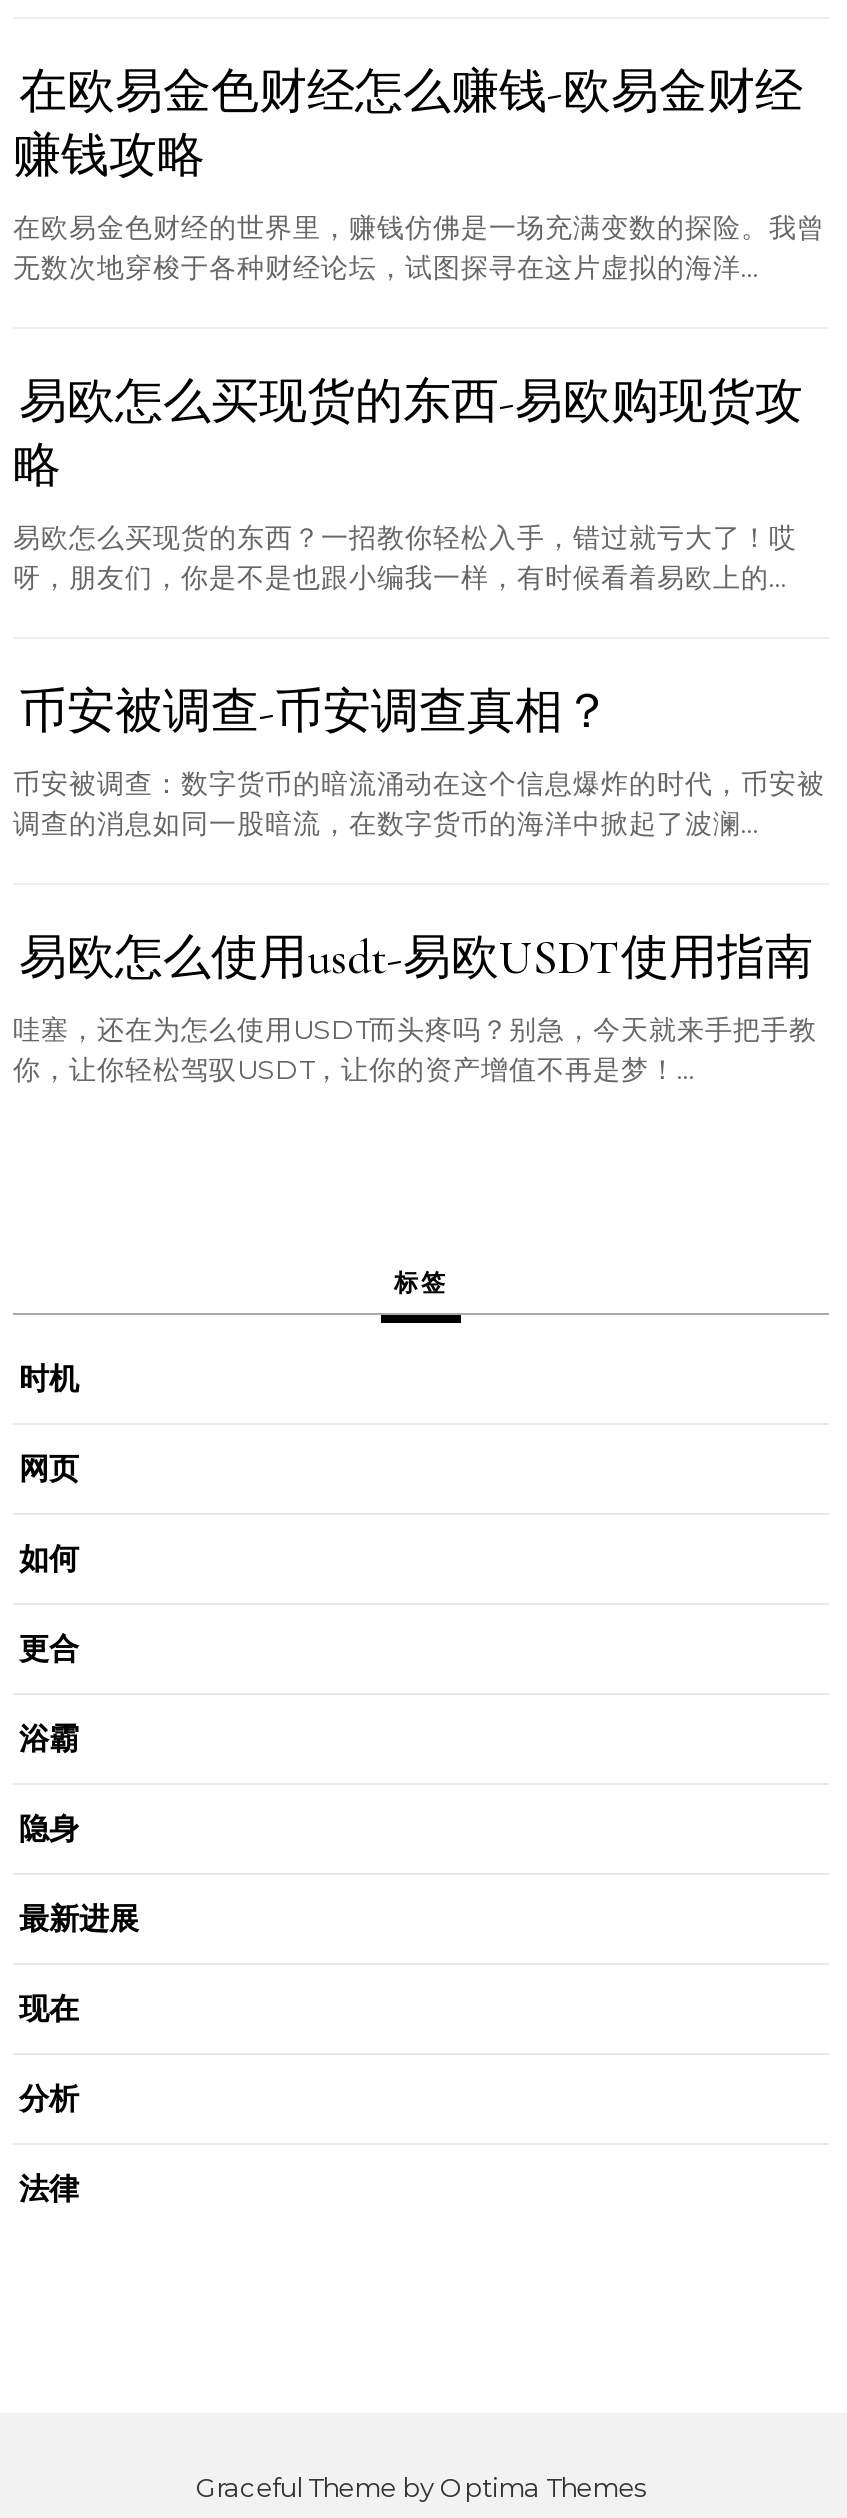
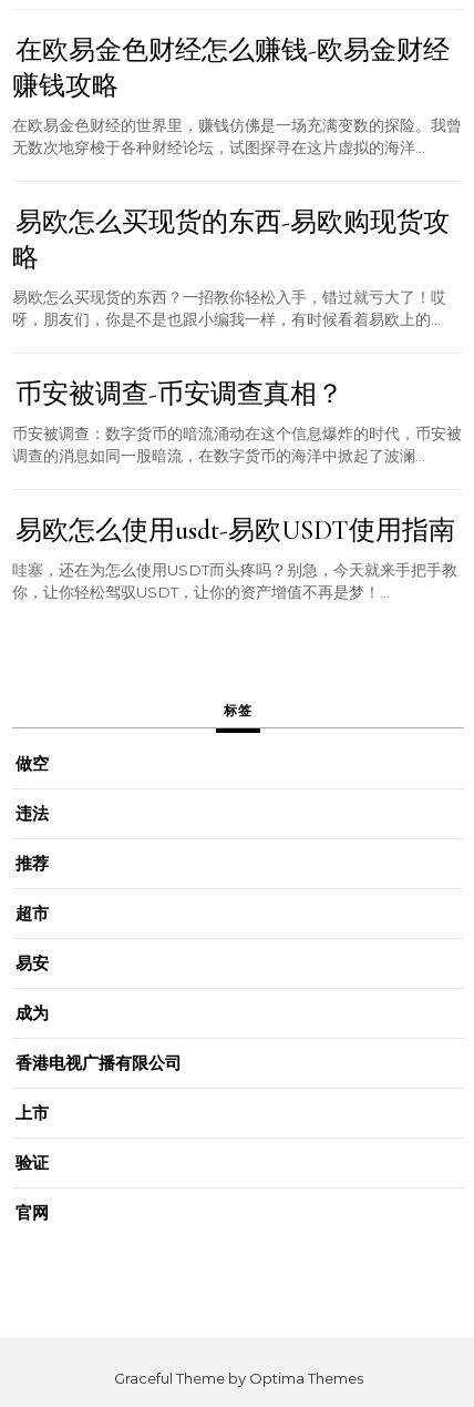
[19,1359,79,1397] 时机 -> [16,753,49,774] 做空
[19,1449,79,1487] 网页 -> [16,803,49,824] 违法
[19,1539,79,1577] 如何 -> [16,853,49,874] 推荐
[19,1629,79,1667] 更合 -> [16,903,49,924] 超市
[19,1719,79,1757] 浴霸 -> [16,952,49,973] 易安
[19,1809,79,1847] 隐身 -> [16,1002,49,1023] 成为
[19,1899,139,1937] 最新进展 -> [16,1052,182,1073] 香港电视广播有限公司
[19,1989,79,2027] 现在 -> [16,1102,49,1123] 上市
[19,2079,79,2117] 分析 -> [16,1152,49,1173] 验证
[19,2169,79,2207] 法律 -> [16,1202,49,1223] 官网

